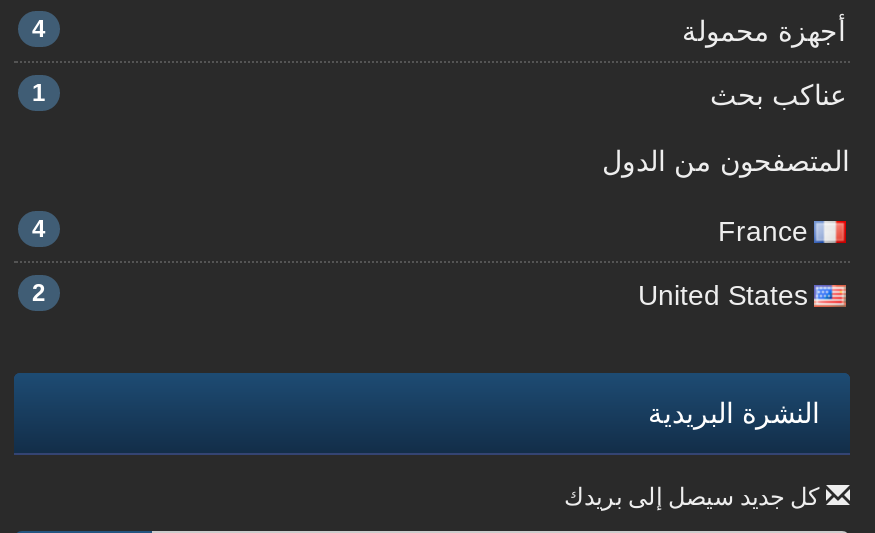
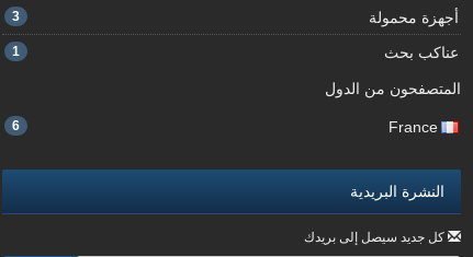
[32,16,46,44] 4 -> [12,9,20,25] 3
[32,216,808,312] 4 | United States | 2 -> [12,119,20,134] 6

